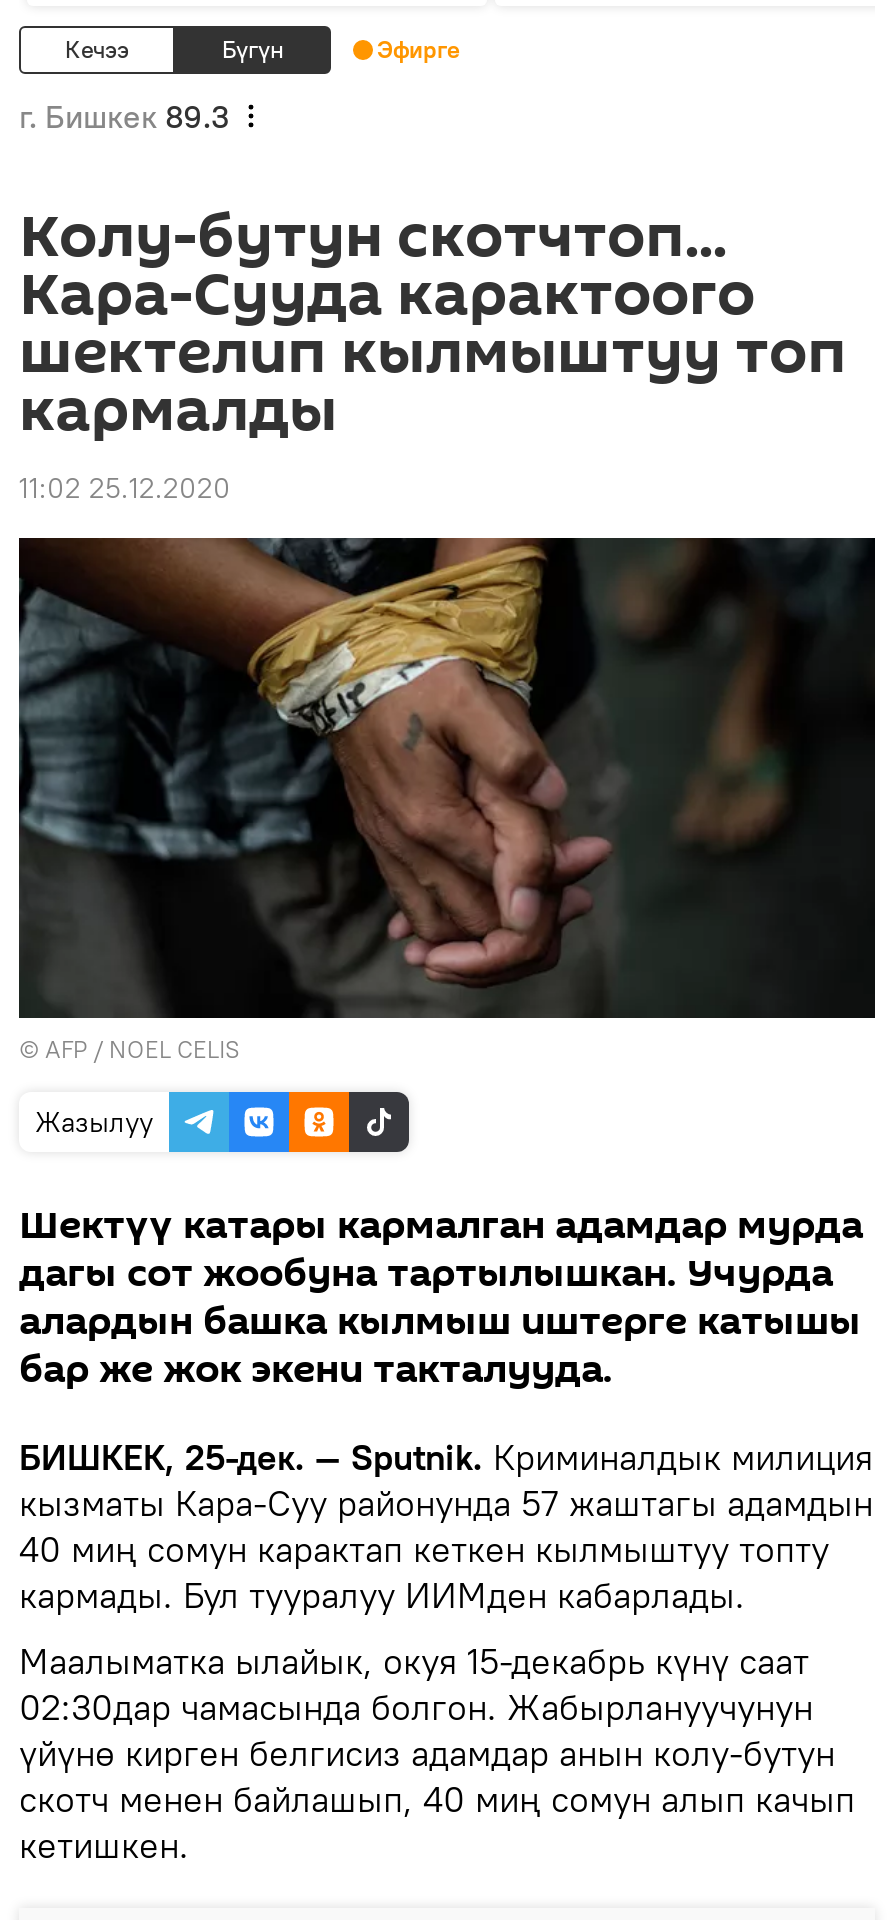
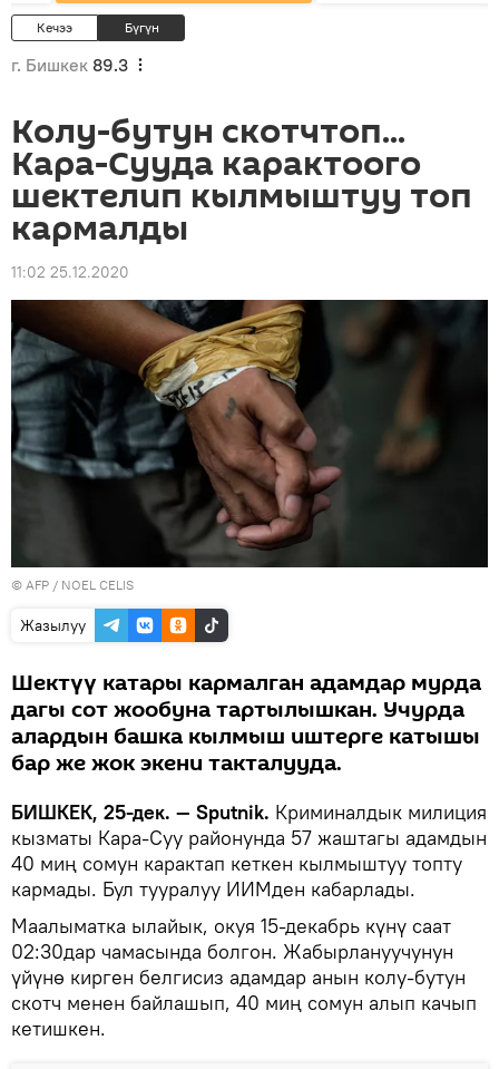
[377,34,459,64] Эфирге -> none

